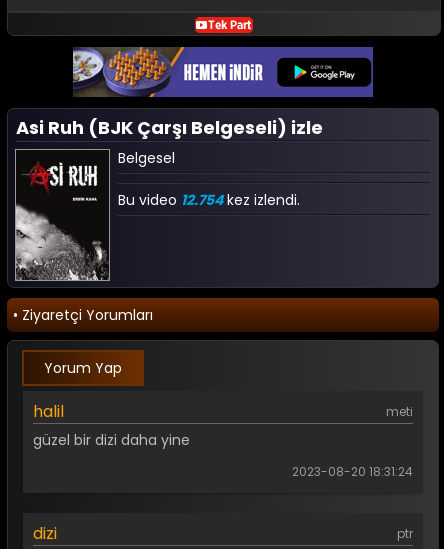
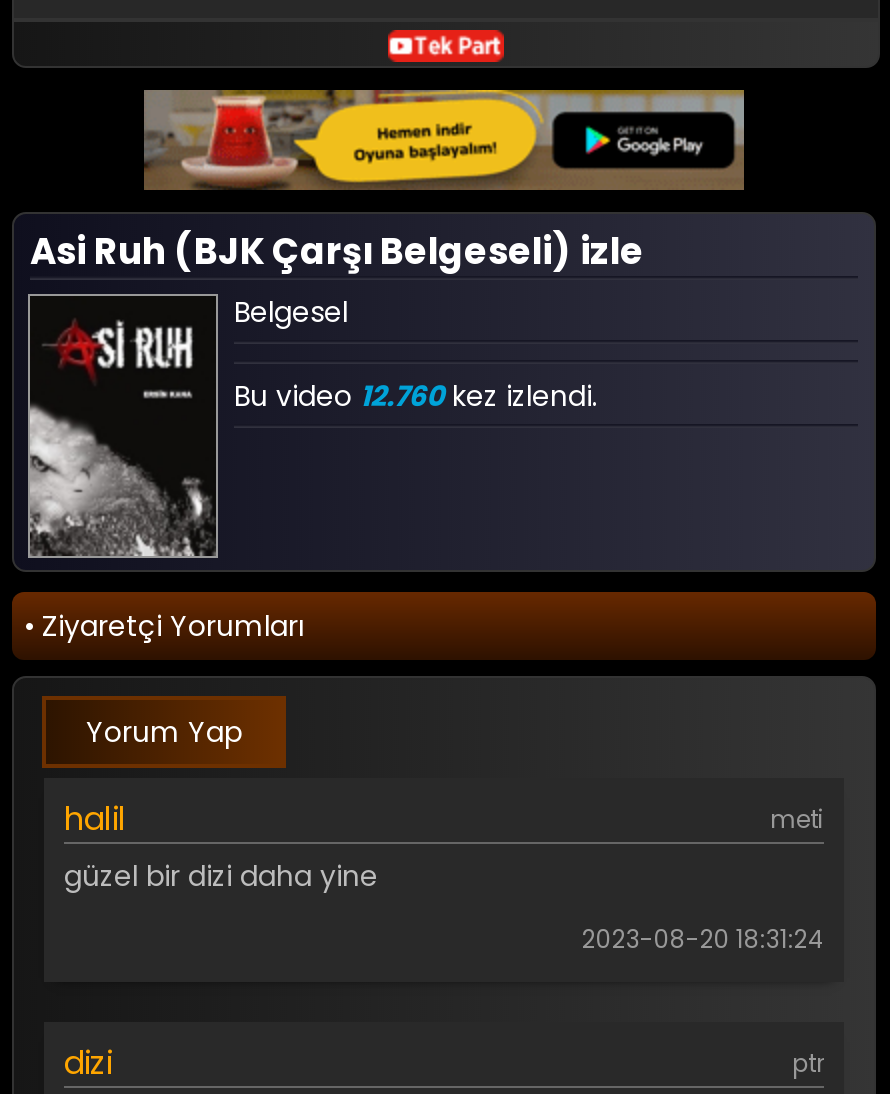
[72,46,374,98] [image] -> [144,88,746,192] [image]
[118,190,300,210] Bu video 12.754 kez izlendi. -> [234,376,598,416] Bu video 12.760 kez izlendi.

